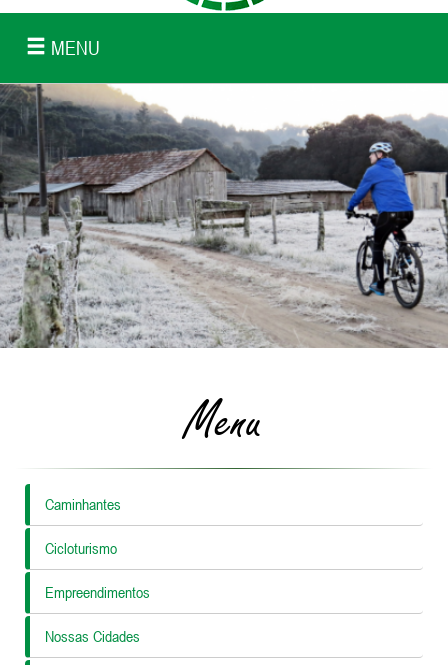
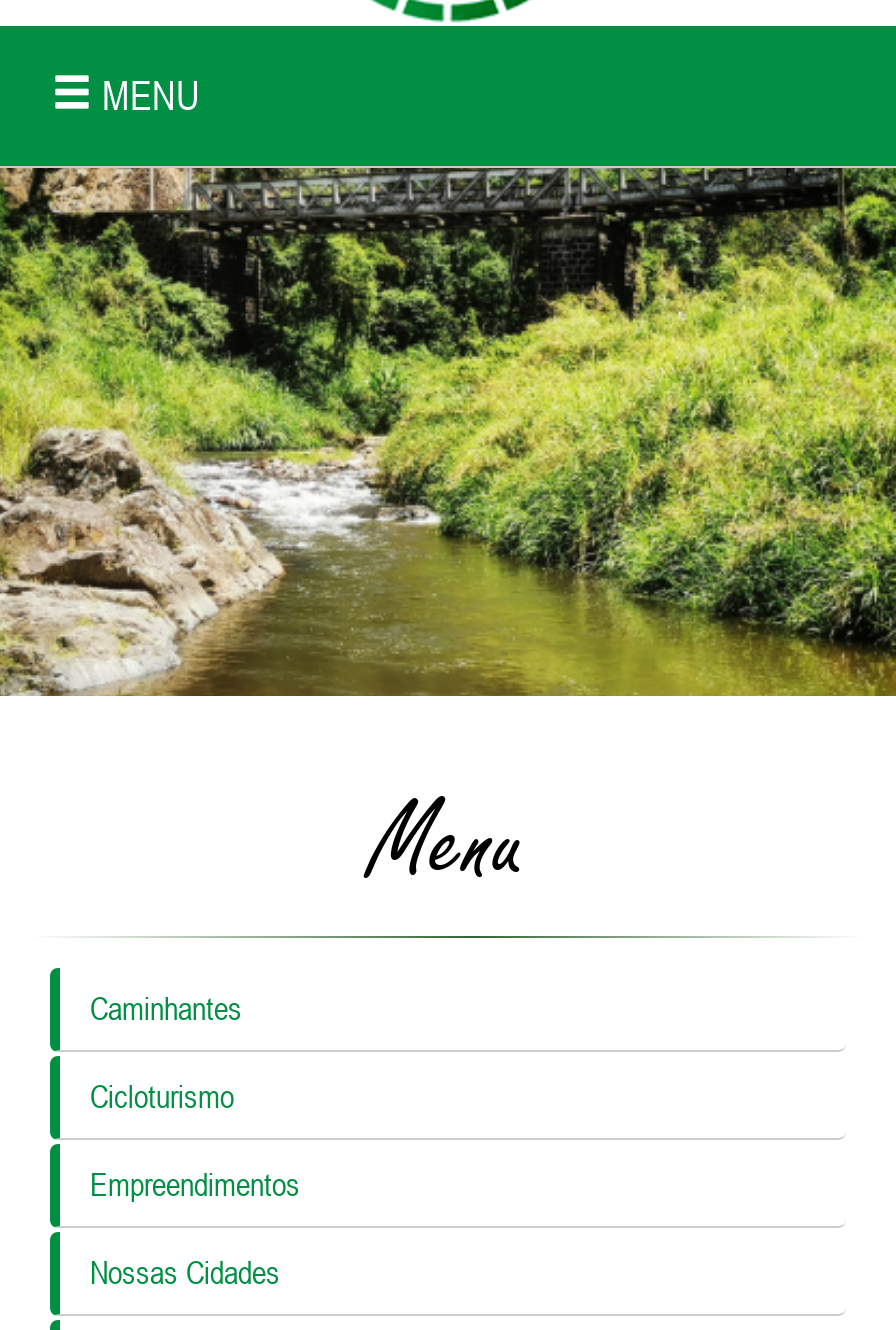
[3,83,445,348] [image] -> [6,166,890,698] [image]

